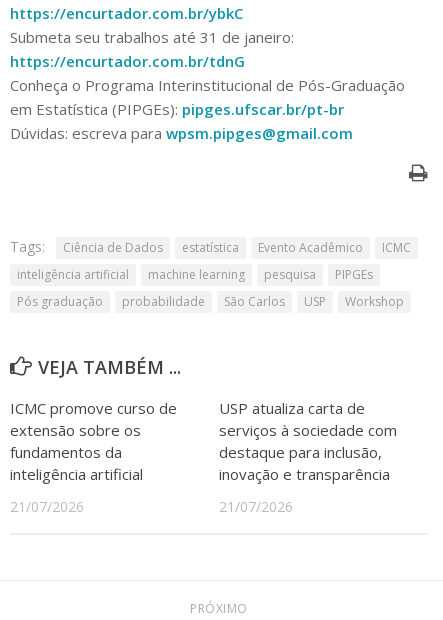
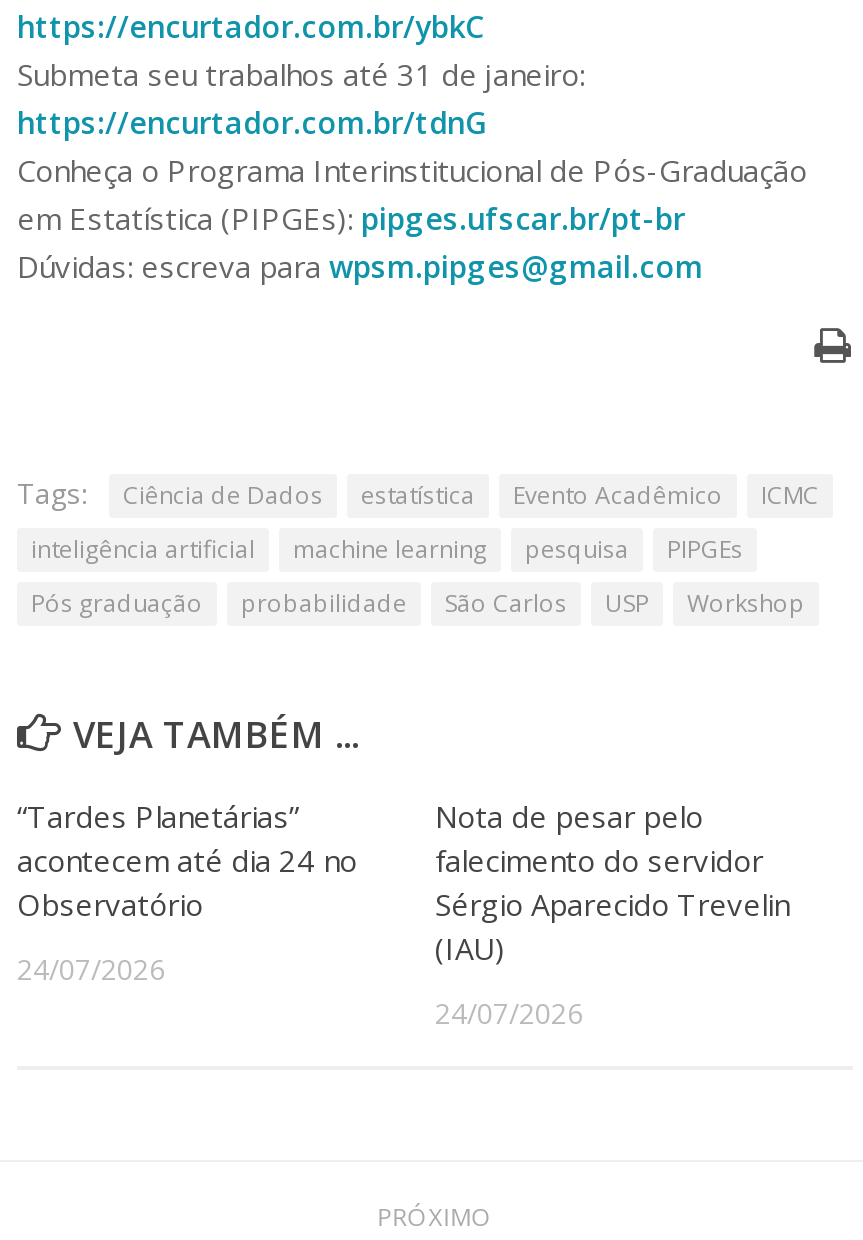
[10,398,177,484] ICMC promove curso de | extensão sobre os | fundamentos da | inteligência artificial -> [17,796,357,924] “Tardes Planetárias” | acontecem até dia 24 no | Observatório
[219,398,397,484] USP atualiza carta de | serviços à sociedade com | destaque para inclusão, | inovação e transparência -> [435,796,789,968] Nota de pesar pelo | falecimento do servidor | Sérgio Aparecido Trevelin | (IAU)
[10,497,84,516] 21/07/2026 -> [17,950,165,988] 24/07/2026
[219,497,293,516] 21/07/2026 -> [435,994,583,1032] 24/07/2026

